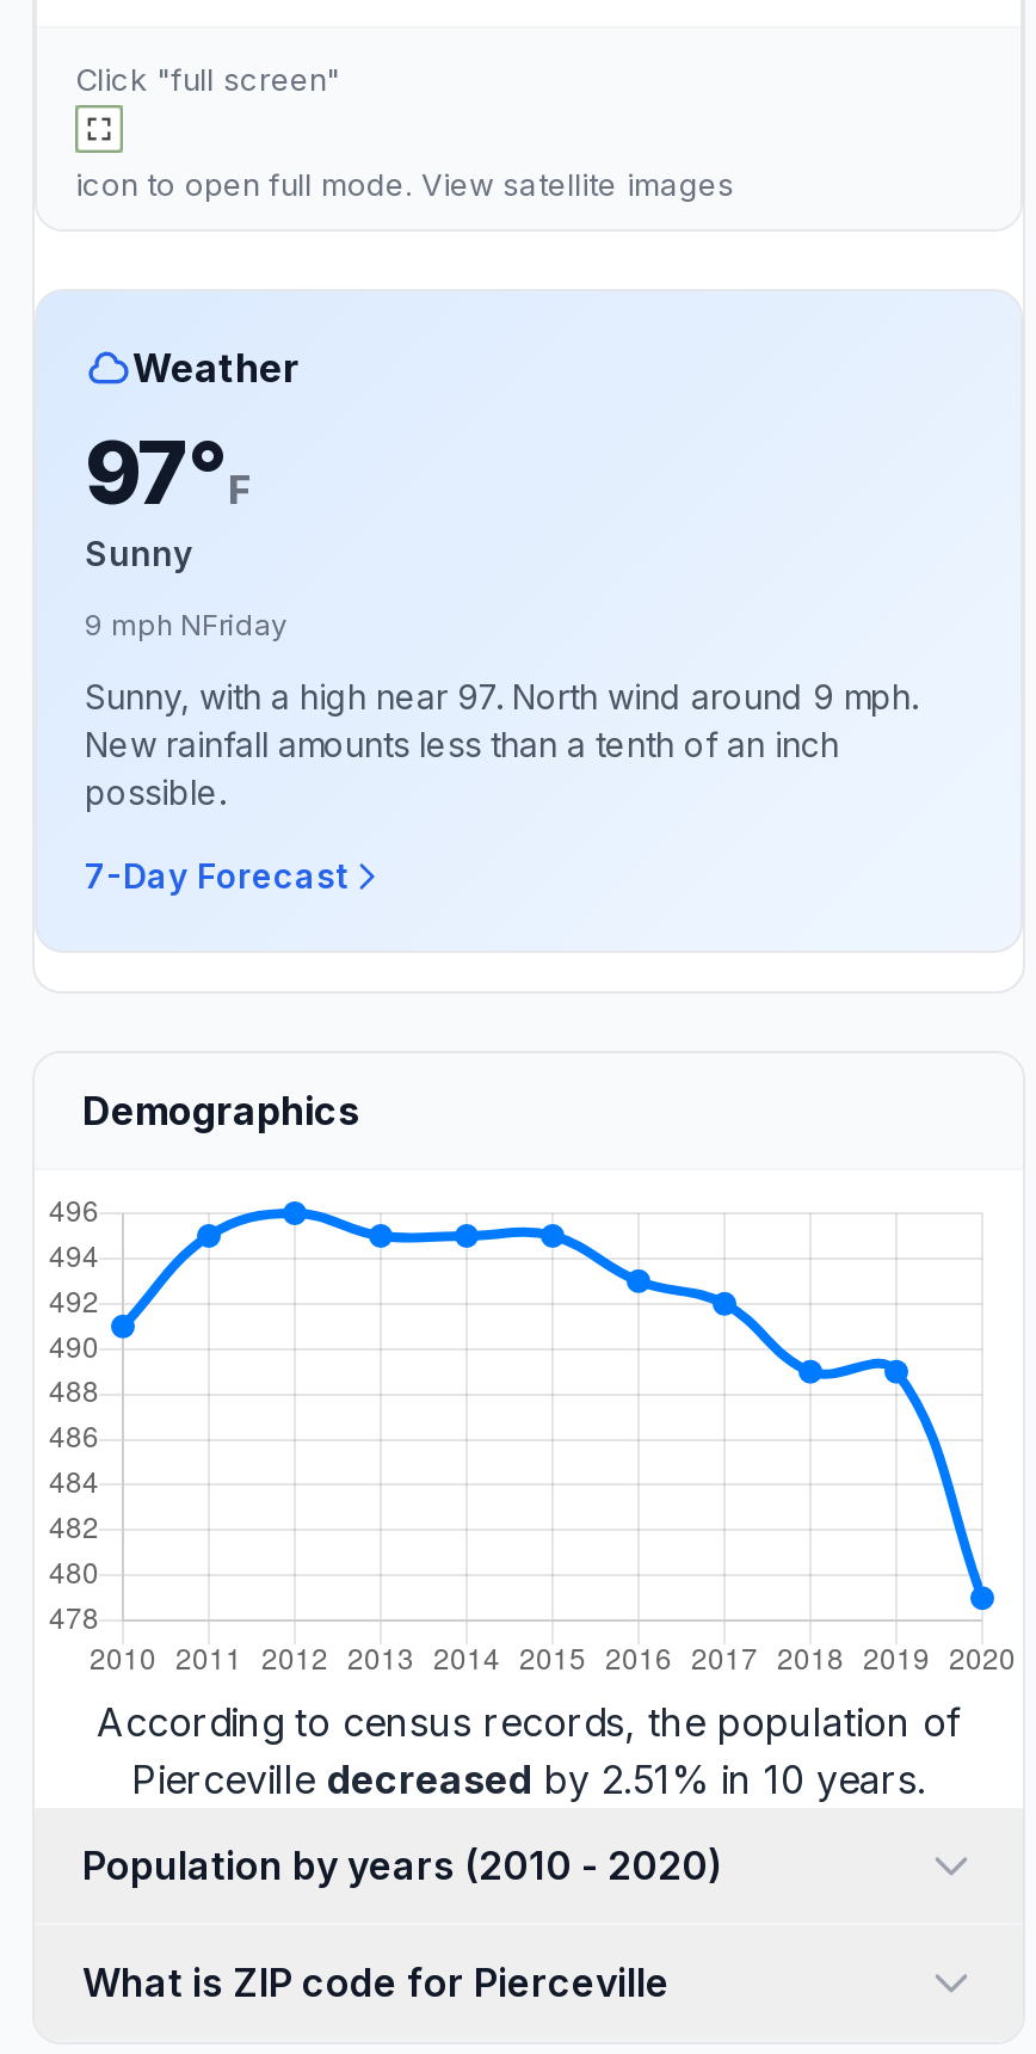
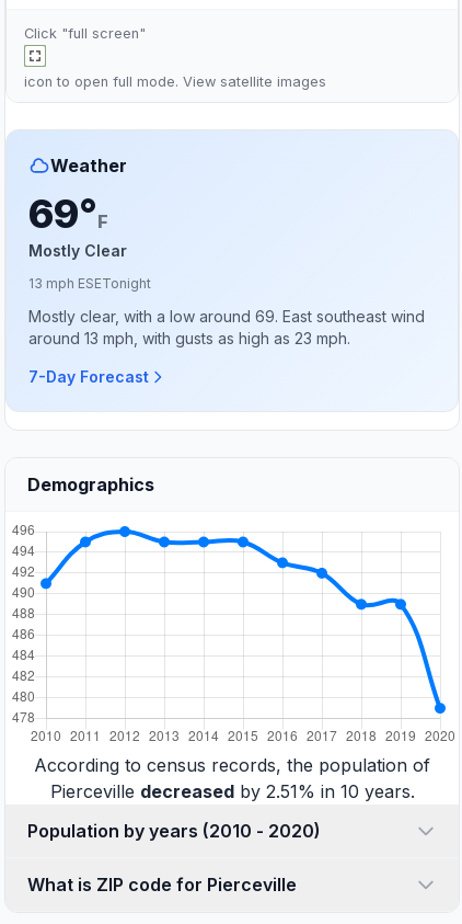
[85,419,252,572] 97°F | Sunny -> [28,189,127,259] 69°F | Mostly Clear
[85,605,288,641] 9 mph NFriday -> [28,275,151,291] 13 mph ESETonight
[85,675,918,811] Sunny, with a high near 97. North wind around 9 mph. | New rainfall amounts less than a tenth of an inch | possible. -> [28,306,425,347] Mostly clear, with a low around 69. East southeast wind | around 13 mph, with gusts as high as 23 mph.

